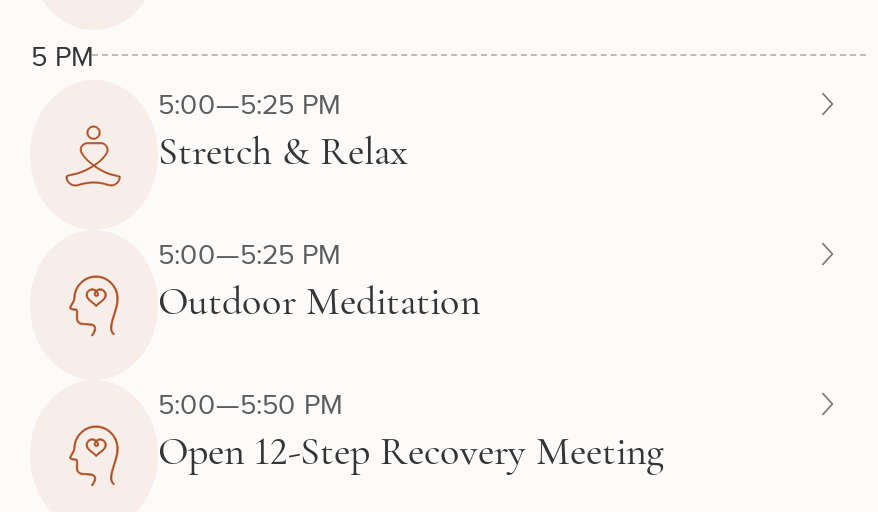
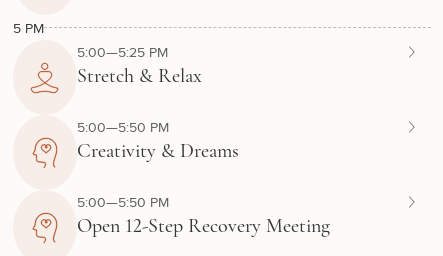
[158,234,480,326] 5:00—5:25 PM | Outdoor Meditation -> [77,117,239,163] 5:00—5:50 PM | Creativity & Dreams

